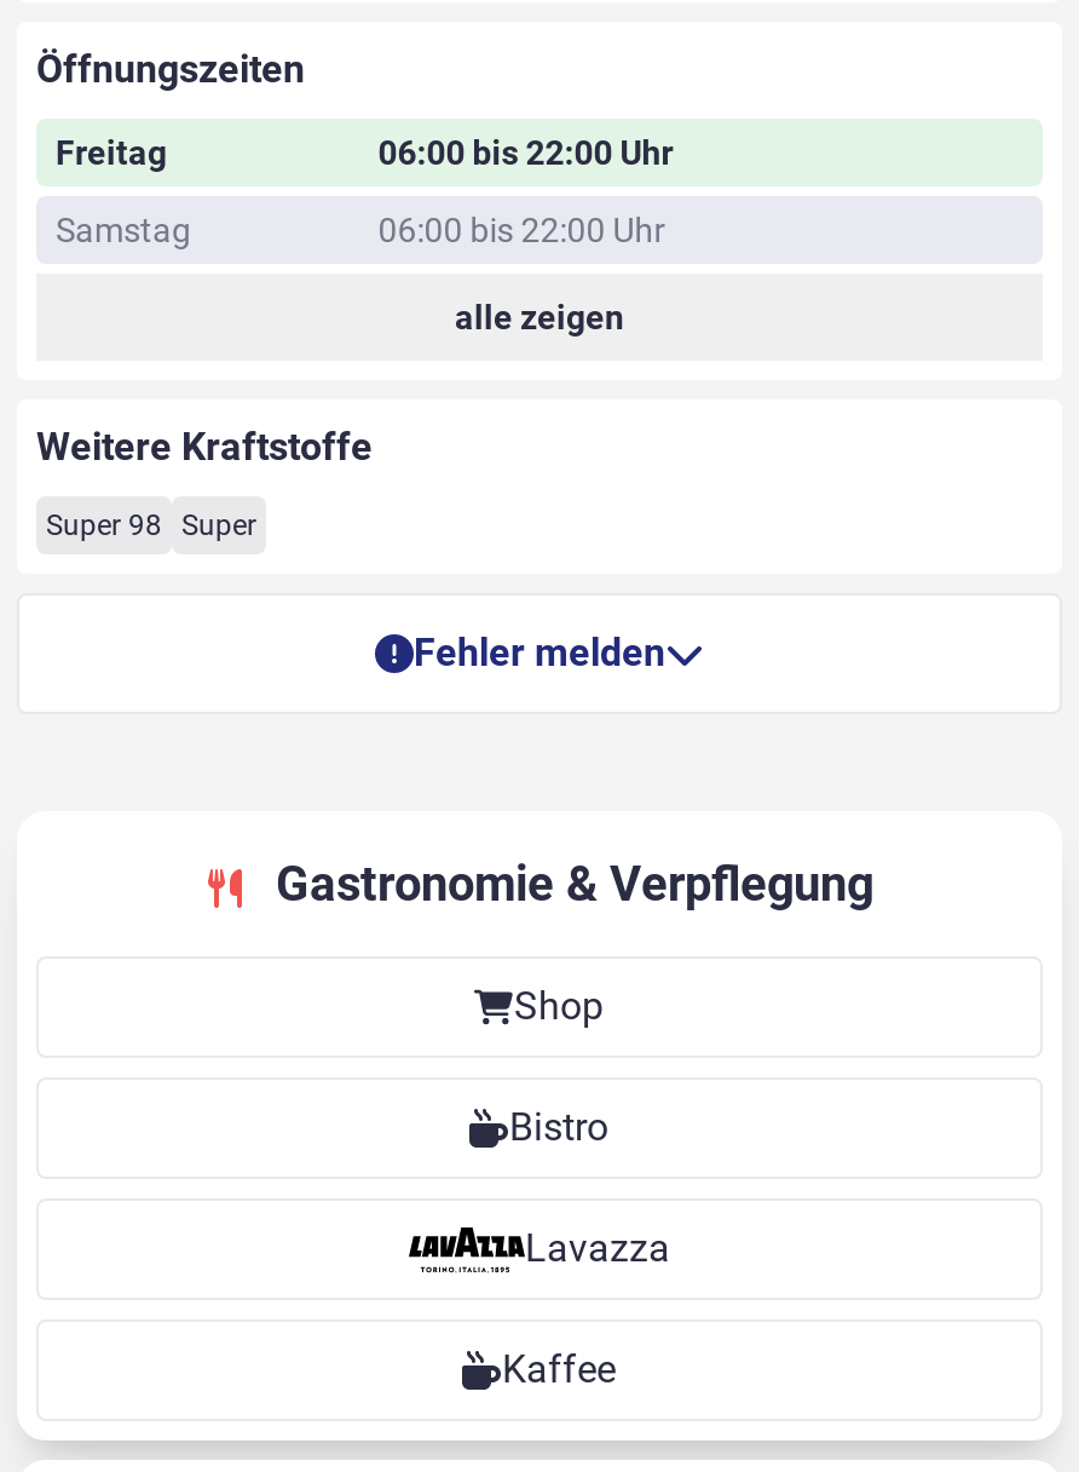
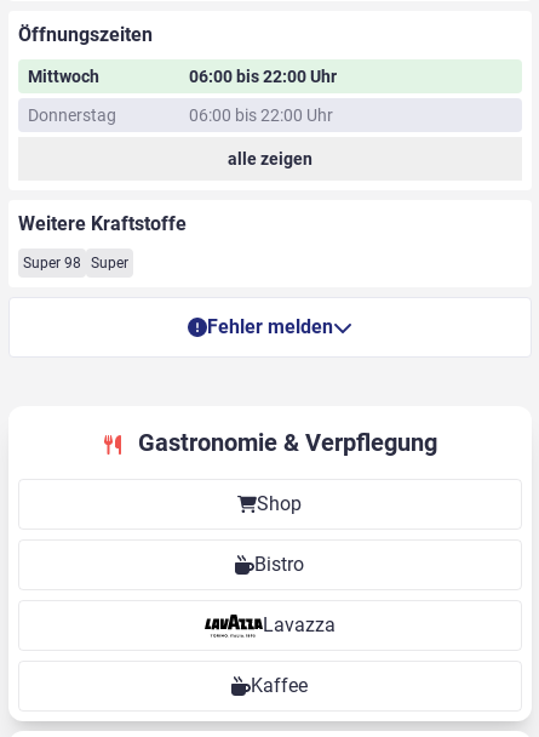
[56,134,167,172] Freitag -> [28,67,99,86] Mittwoch
[56,211,191,250] Samstag -> [28,106,116,125] Donnerstag

